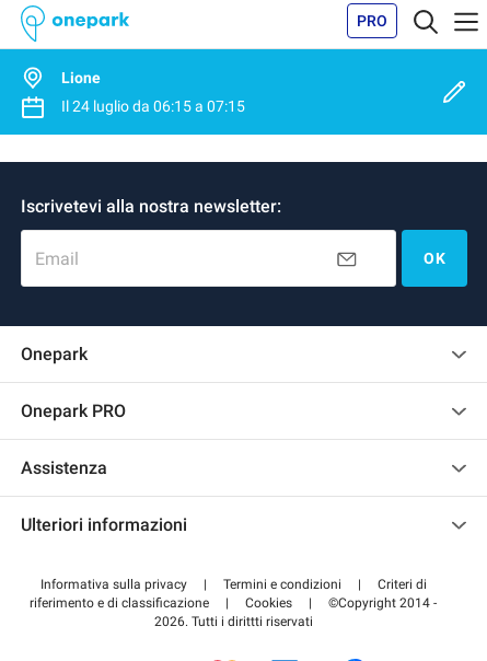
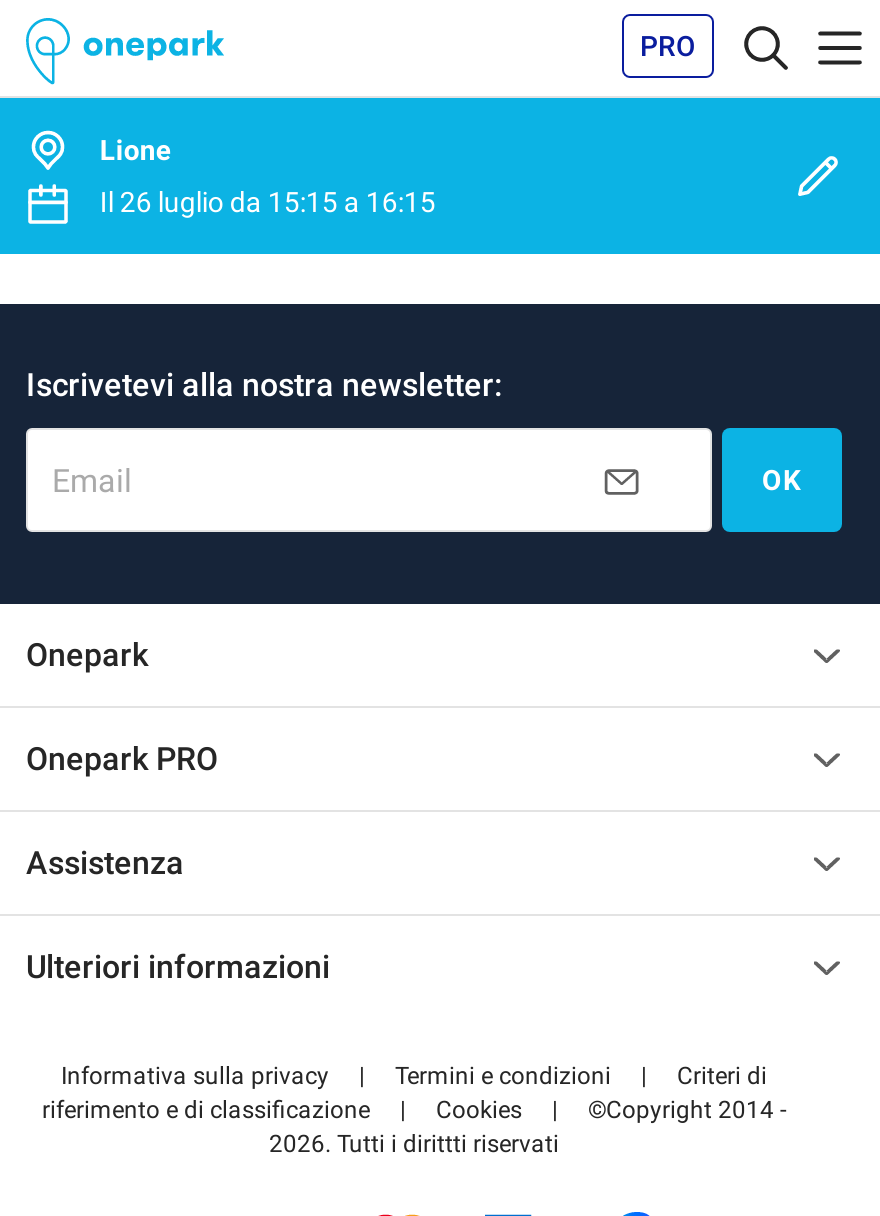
[61,97,245,115] Il 24 luglio da 06:15 a 07:15 -> [100,186,436,218] Il 26 luglio da 15:15 a 16:15

